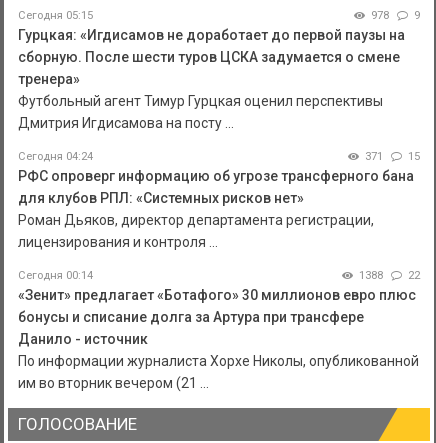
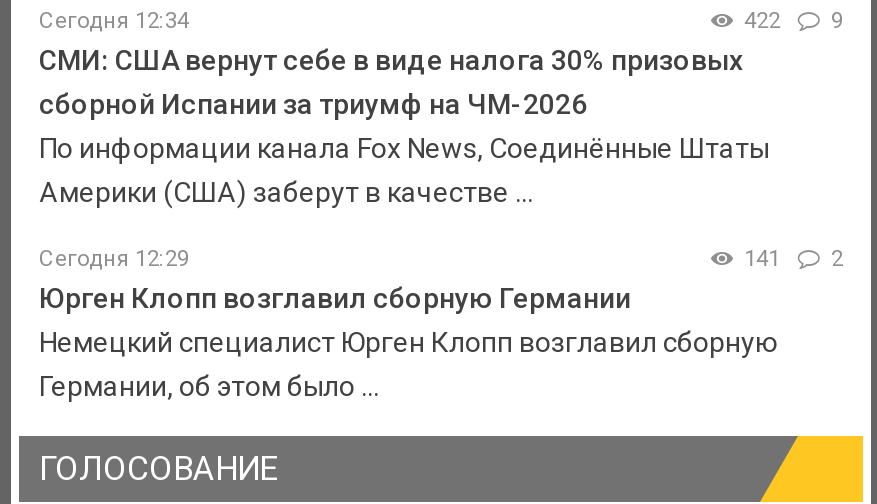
[18,9,392,22] Сегодня 05:15 | 978 -> [39,8,786,34] Сегодня 12:34 | 422
[18,27,420,391] Гурцкая: «Игдисамов не доработает до первой паузы на | сборную. После шести туров ЦСКА задумается о смене | тренера» | Футбольный агент Тимур Гурцкая оценил перспективы | Дмитрия Игдисамова на посту ... | Сегодня 04:24 | 371 | 15 | РФС опроверг информацию об угрозе трансферного бана | для клубов РПЛ: «Системных рисков нет» | Роман Дьяков, директор департамента регистрации, | лицензирования и контроля ... | Сегодня 00:14 | 1388 | 22 | «Зенит» предлагает «Ботафого» 30 миллионов евро плюс | бонусы и списание долга за Артура при трансфере | Данило - источник | По информации журналиста Хорхе Николы, опубликованной | им во вторник вечером (21 ... -> [39,44,843,402] СМИ: США вернут себе в виде налога 30% призовых | сборной Испании за триумф на ЧМ-2026 | По информации канала Fox News, Соединённые Штаты | Америки (США) заберут в качестве ... | Сегодня 12:29 | 141 | 2 | Юрген Клопп возглавил сборную Германии | Немецкий специалист Юрген Клопп возглавил сборную | Германии, об этом было ...

